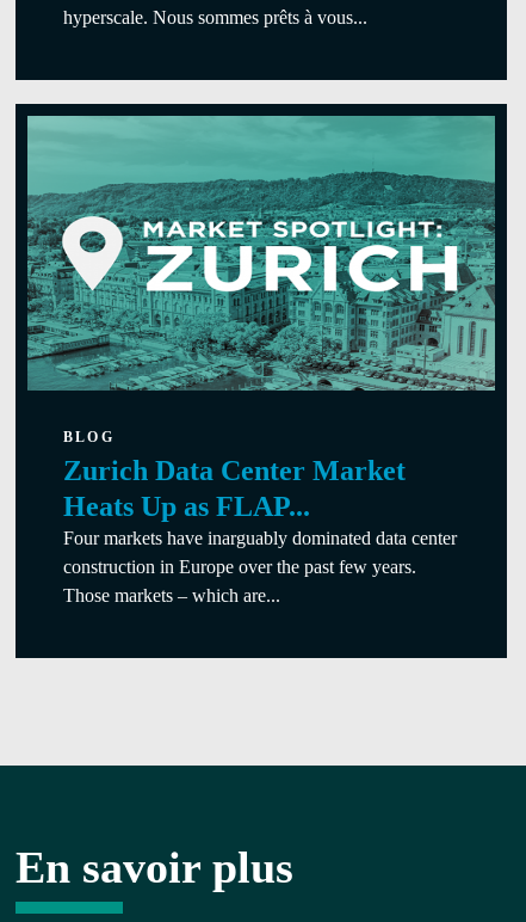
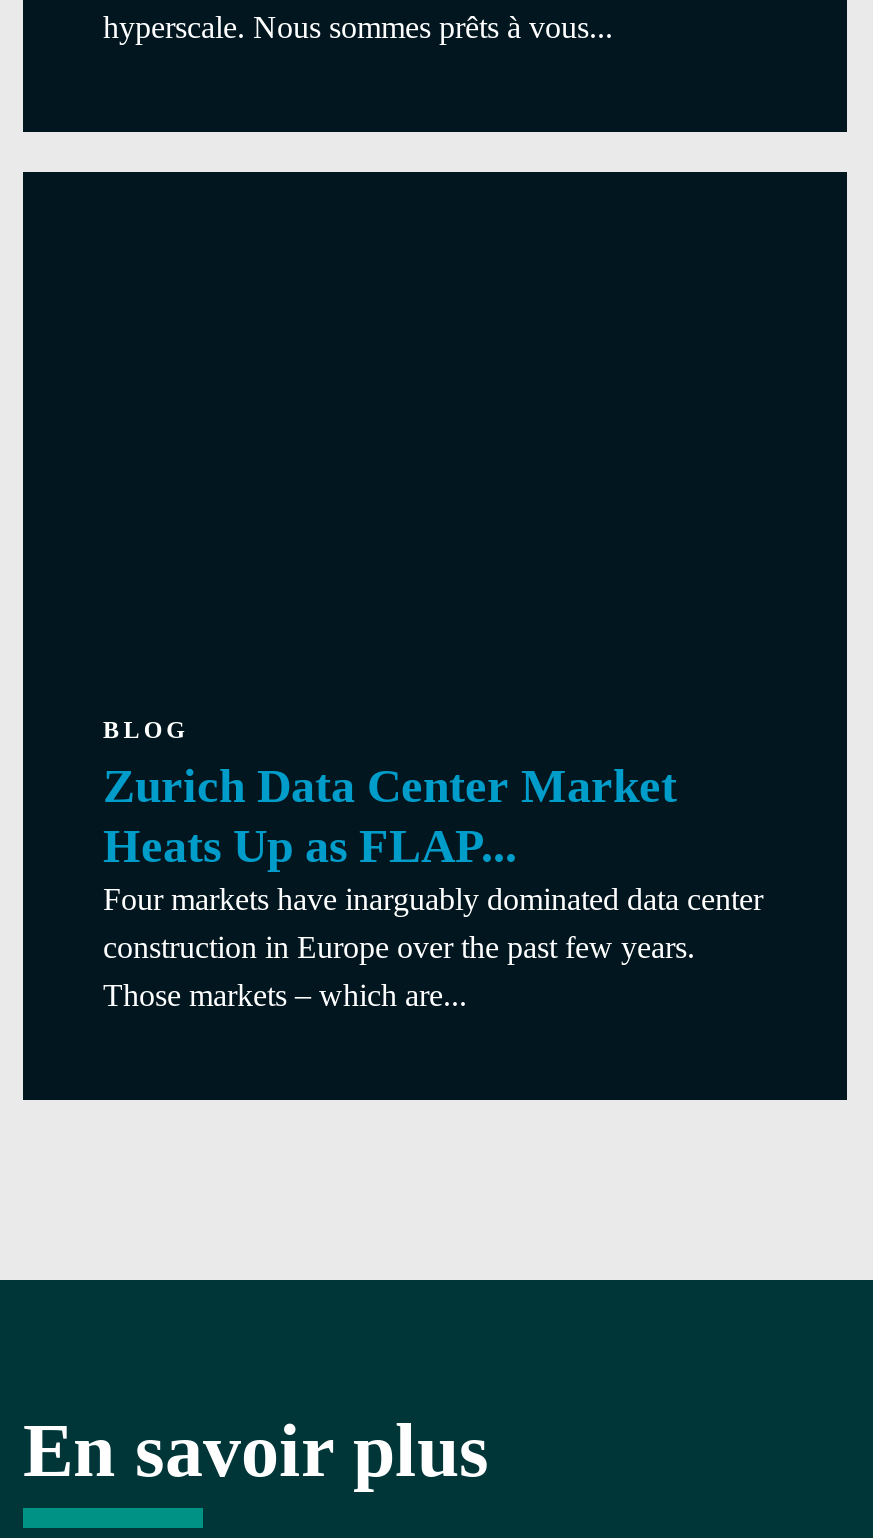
[26,115,496,392] [image] -> none

